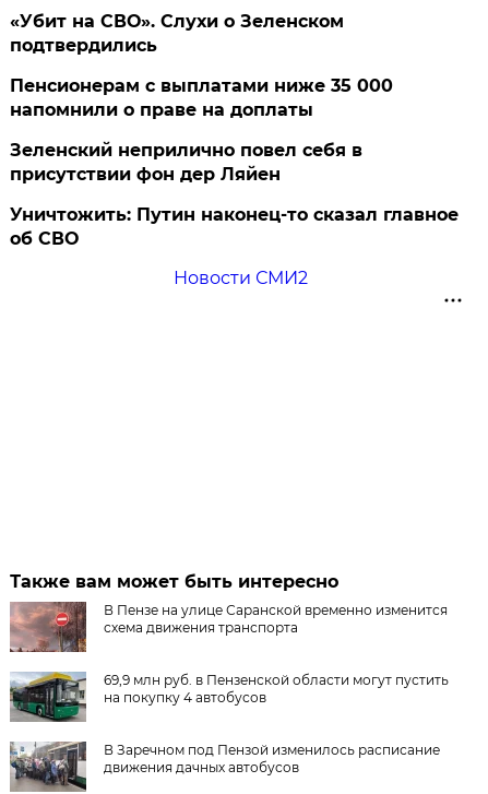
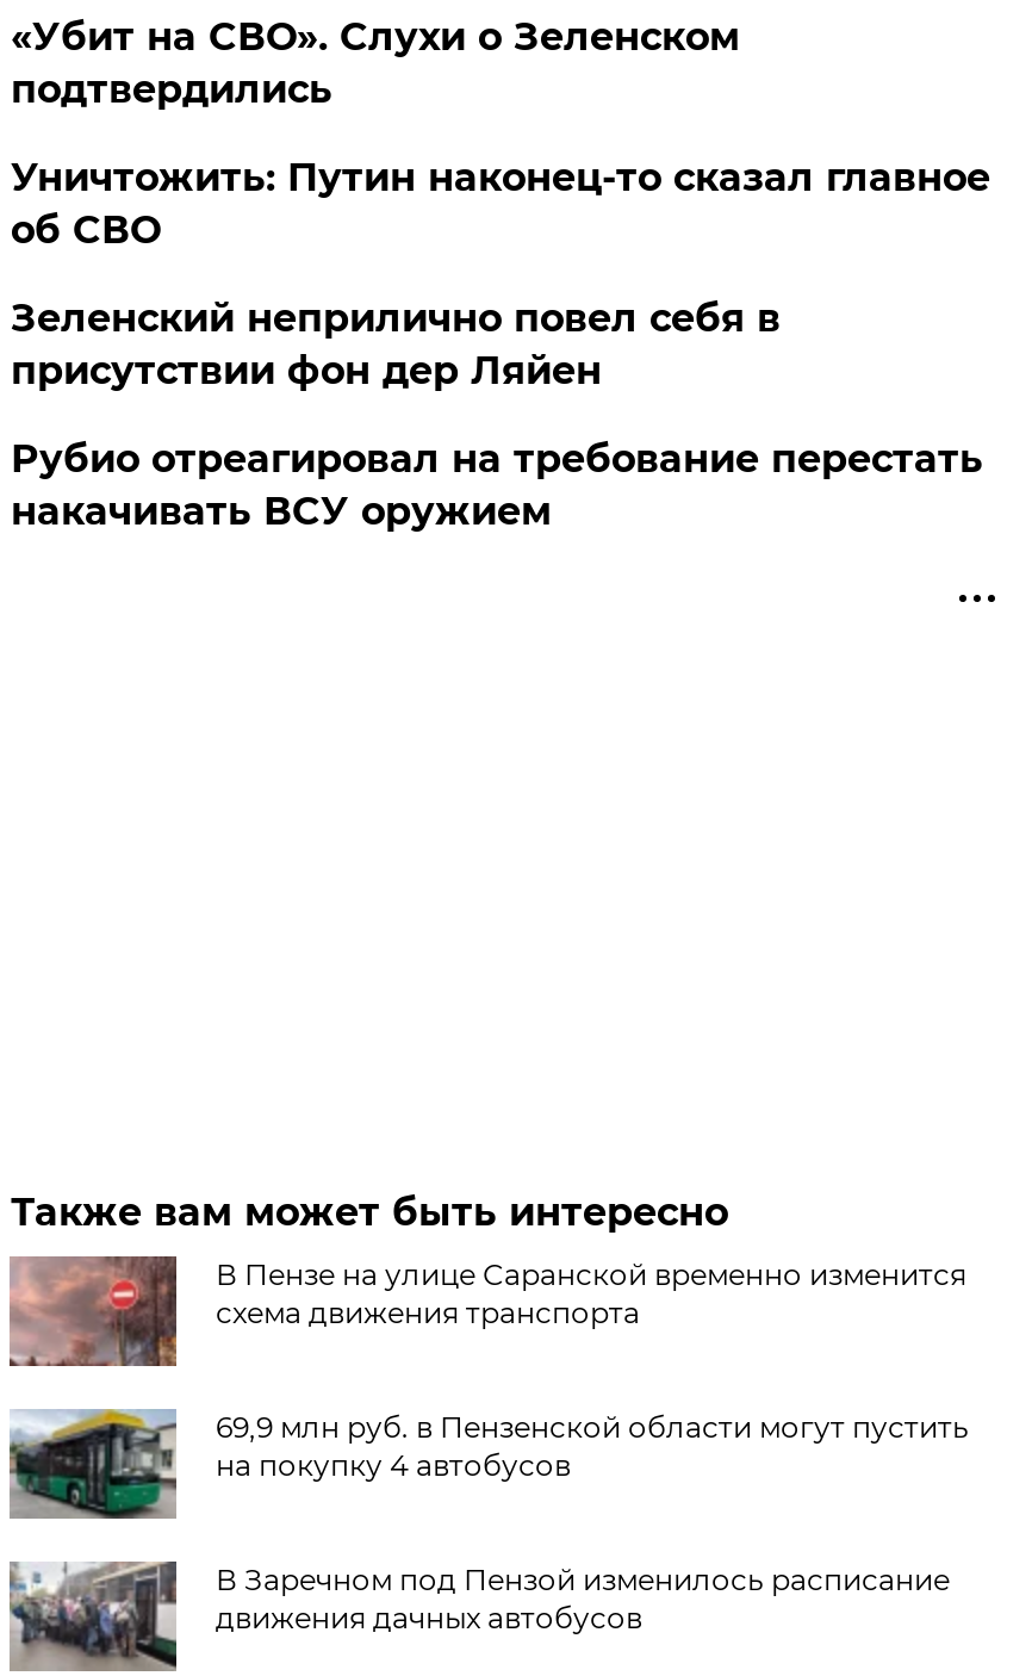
[10,75,393,120] Пенсионерам с выплатами ниже 35 000 | напомнили о праве на доплаты -> none
moved [10,204,459,249] -> [10,155,990,253]: Уничтожить: Путин наконец-то сказал главное | об СВО
[173,268,308,288] Новости СМИ2 -> [10,436,983,534] Рубио отреагировал на требование перестать | накачивать ВСУ оружием

